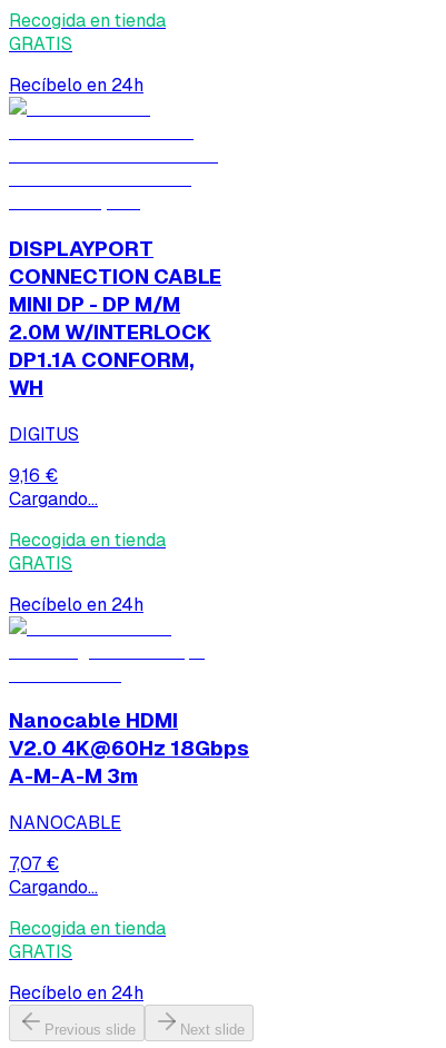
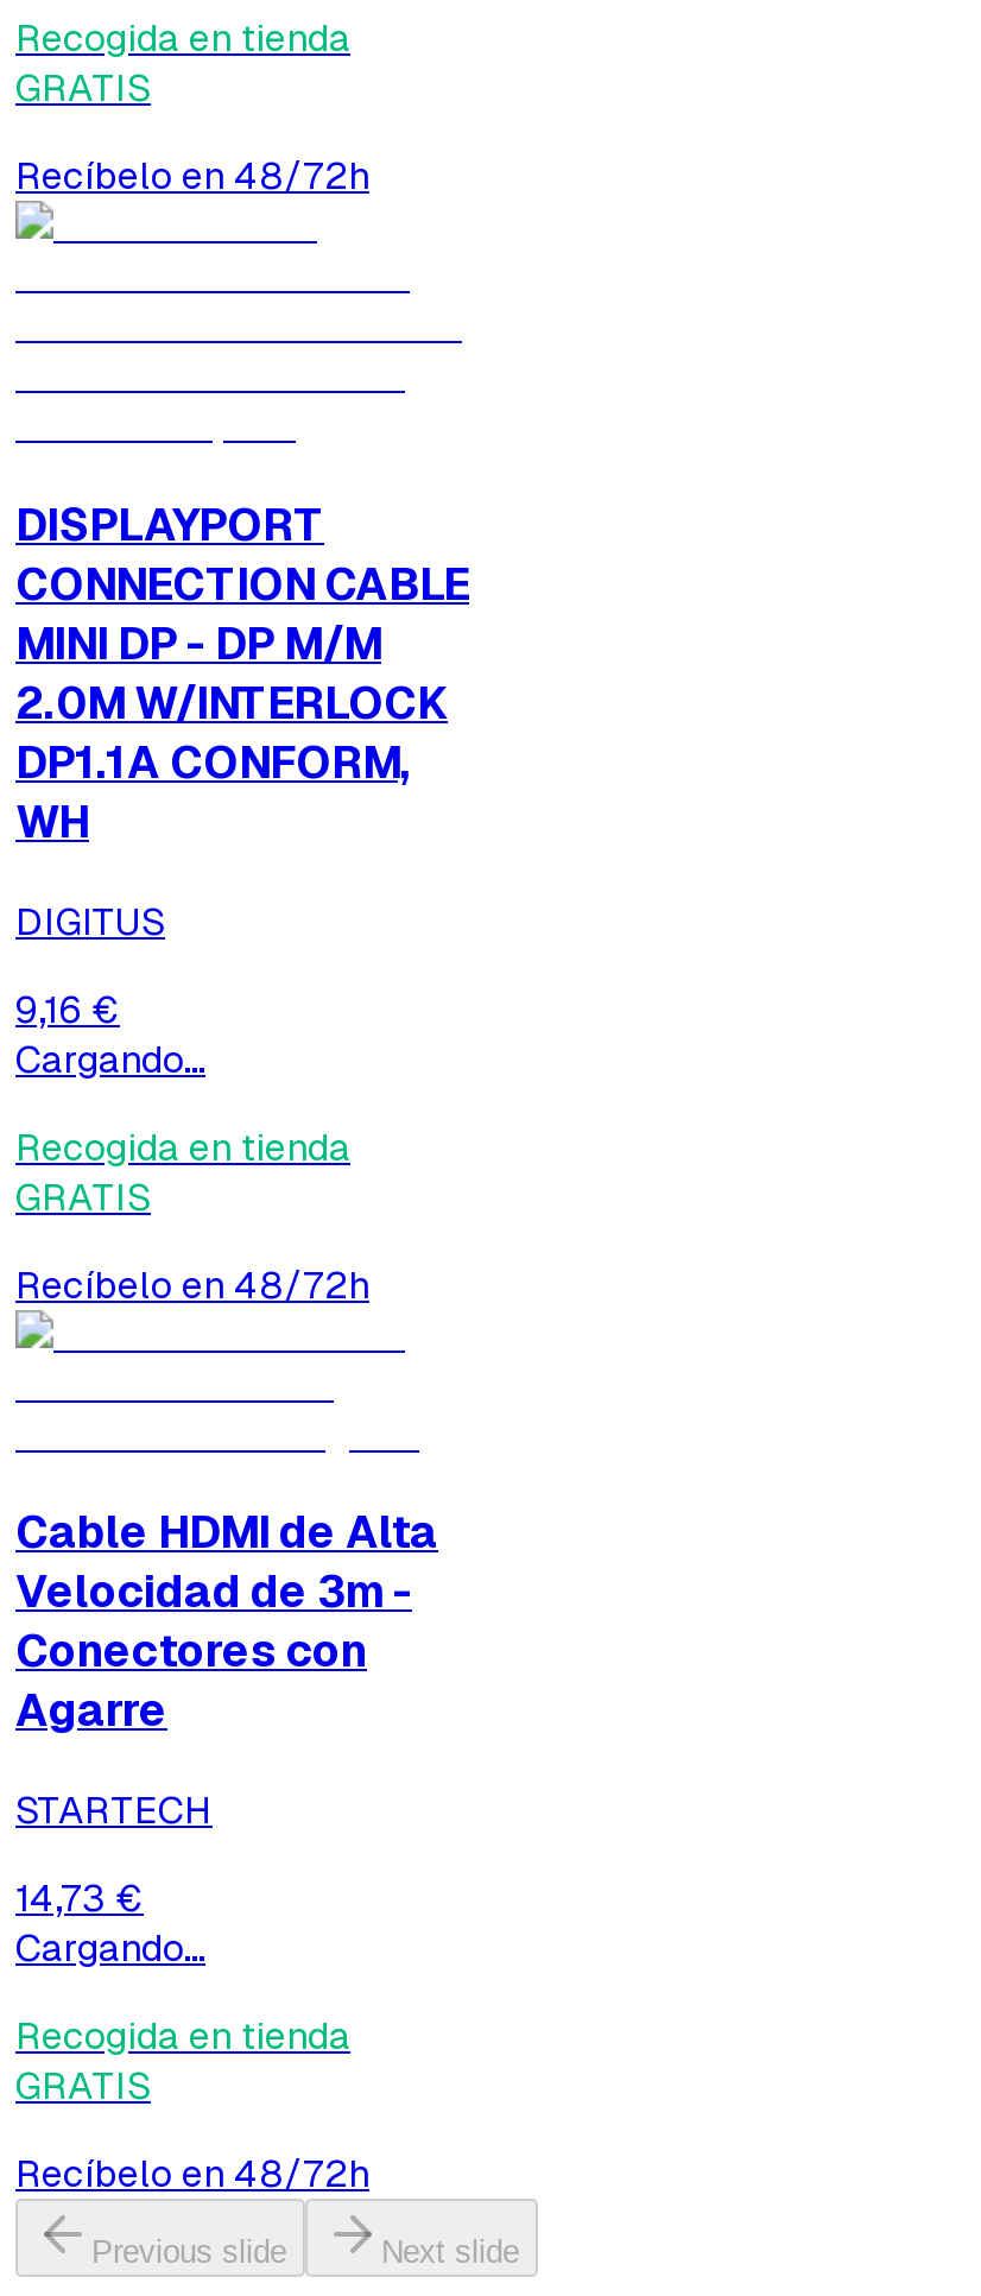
[9,74,143,97] Recíbelo en 24h -> [15,152,369,201] Recíbelo en 48/72h
[9,593,143,616] Recíbelo en 24h -> [15,1260,369,1310] Recíbelo en 48/72h
[9,707,249,790] Nanocable HDMI | V2.0 4K@60Hz 18Gbps | A-M-A-M 3m -> [15,1504,438,1741] Cable HDMI de Alta | Velocidad de 3m - | Conectores con | Agarre
[9,811,121,835] NANOCABLE -> [15,1786,213,1836] STARTECH
[9,852,59,876] 7,07 € -> [15,1874,144,1924] 14,73 €
[9,981,143,1005] Recíbelo en 24h -> [15,2149,369,2199] Recíbelo en 48/72h

